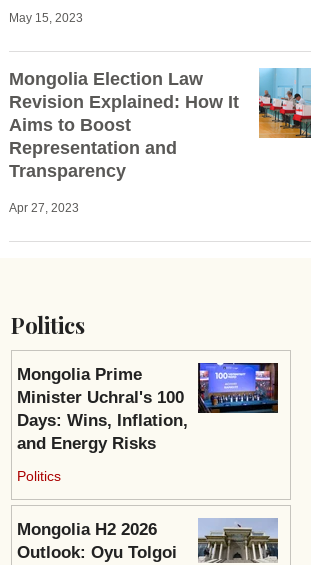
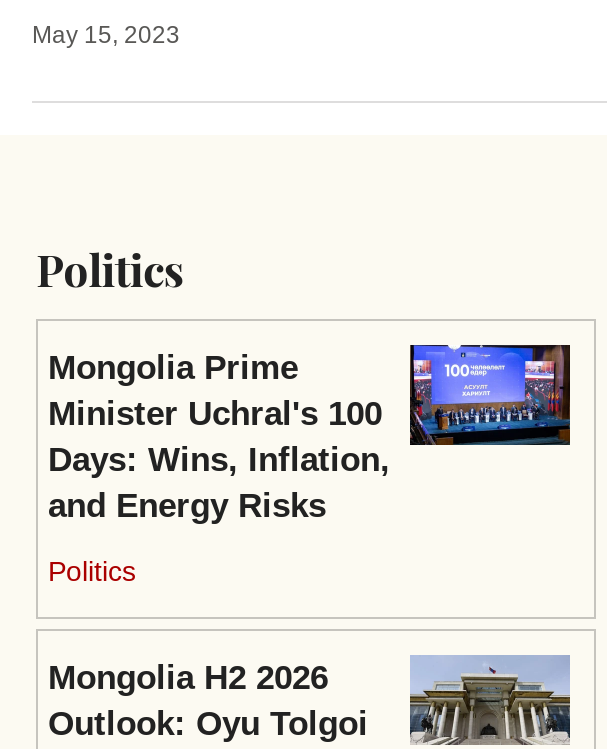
[9,67,308,215] [image] | Mongolia Election Law | Revision Explained: How It | Aims to Boost | Representation and | Transparency | Apr 27, 2023 -> none

